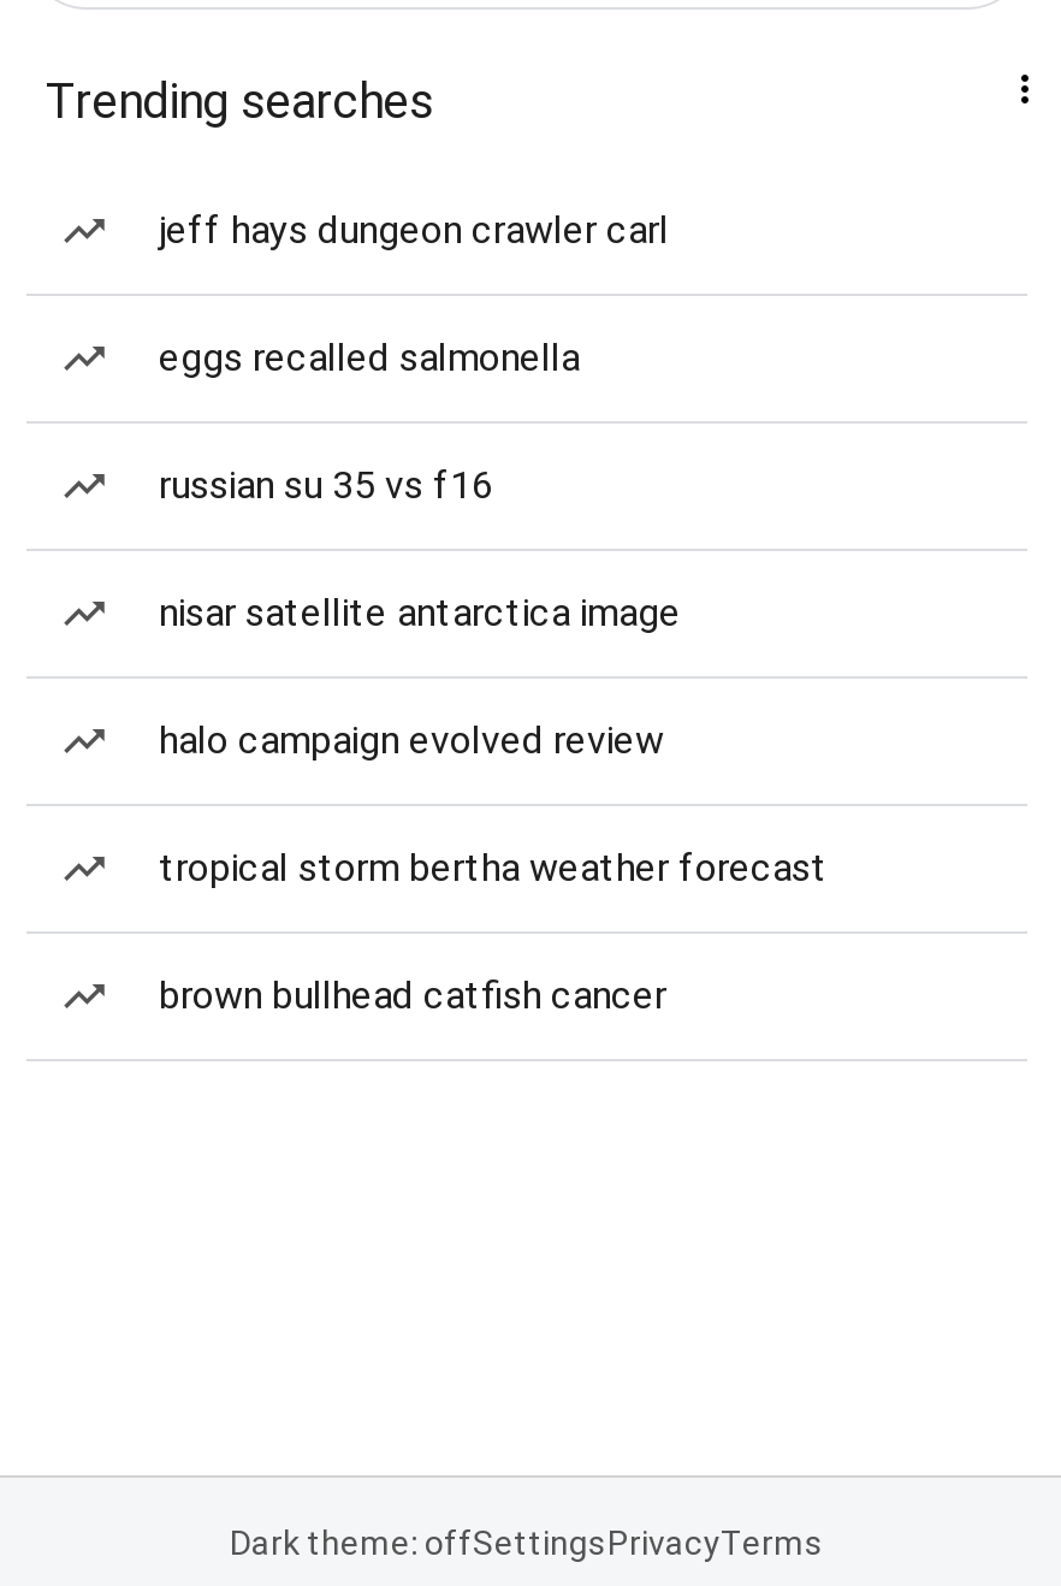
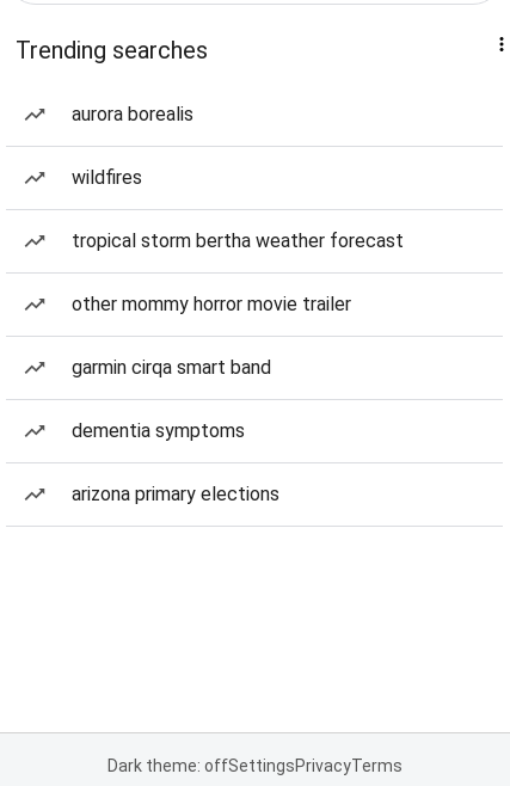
[159,207,681,763] jeff hays dungeon crawler carl | eggs recalled salmonella | russian su 35 vs f16 | nisar satellite antarctica image | halo campaign evolved review -> [72,103,193,189] aurora borealis | wildfires
moved [159,845,828,890] -> [72,229,404,252]: tropical storm bertha weather forecast
[159,972,666,1018] brown bullhead catfish cancer -> [72,293,351,505] other mommy horror movie trailer | garmin cirqa smart band | dementia symptoms | arizona primary elections

